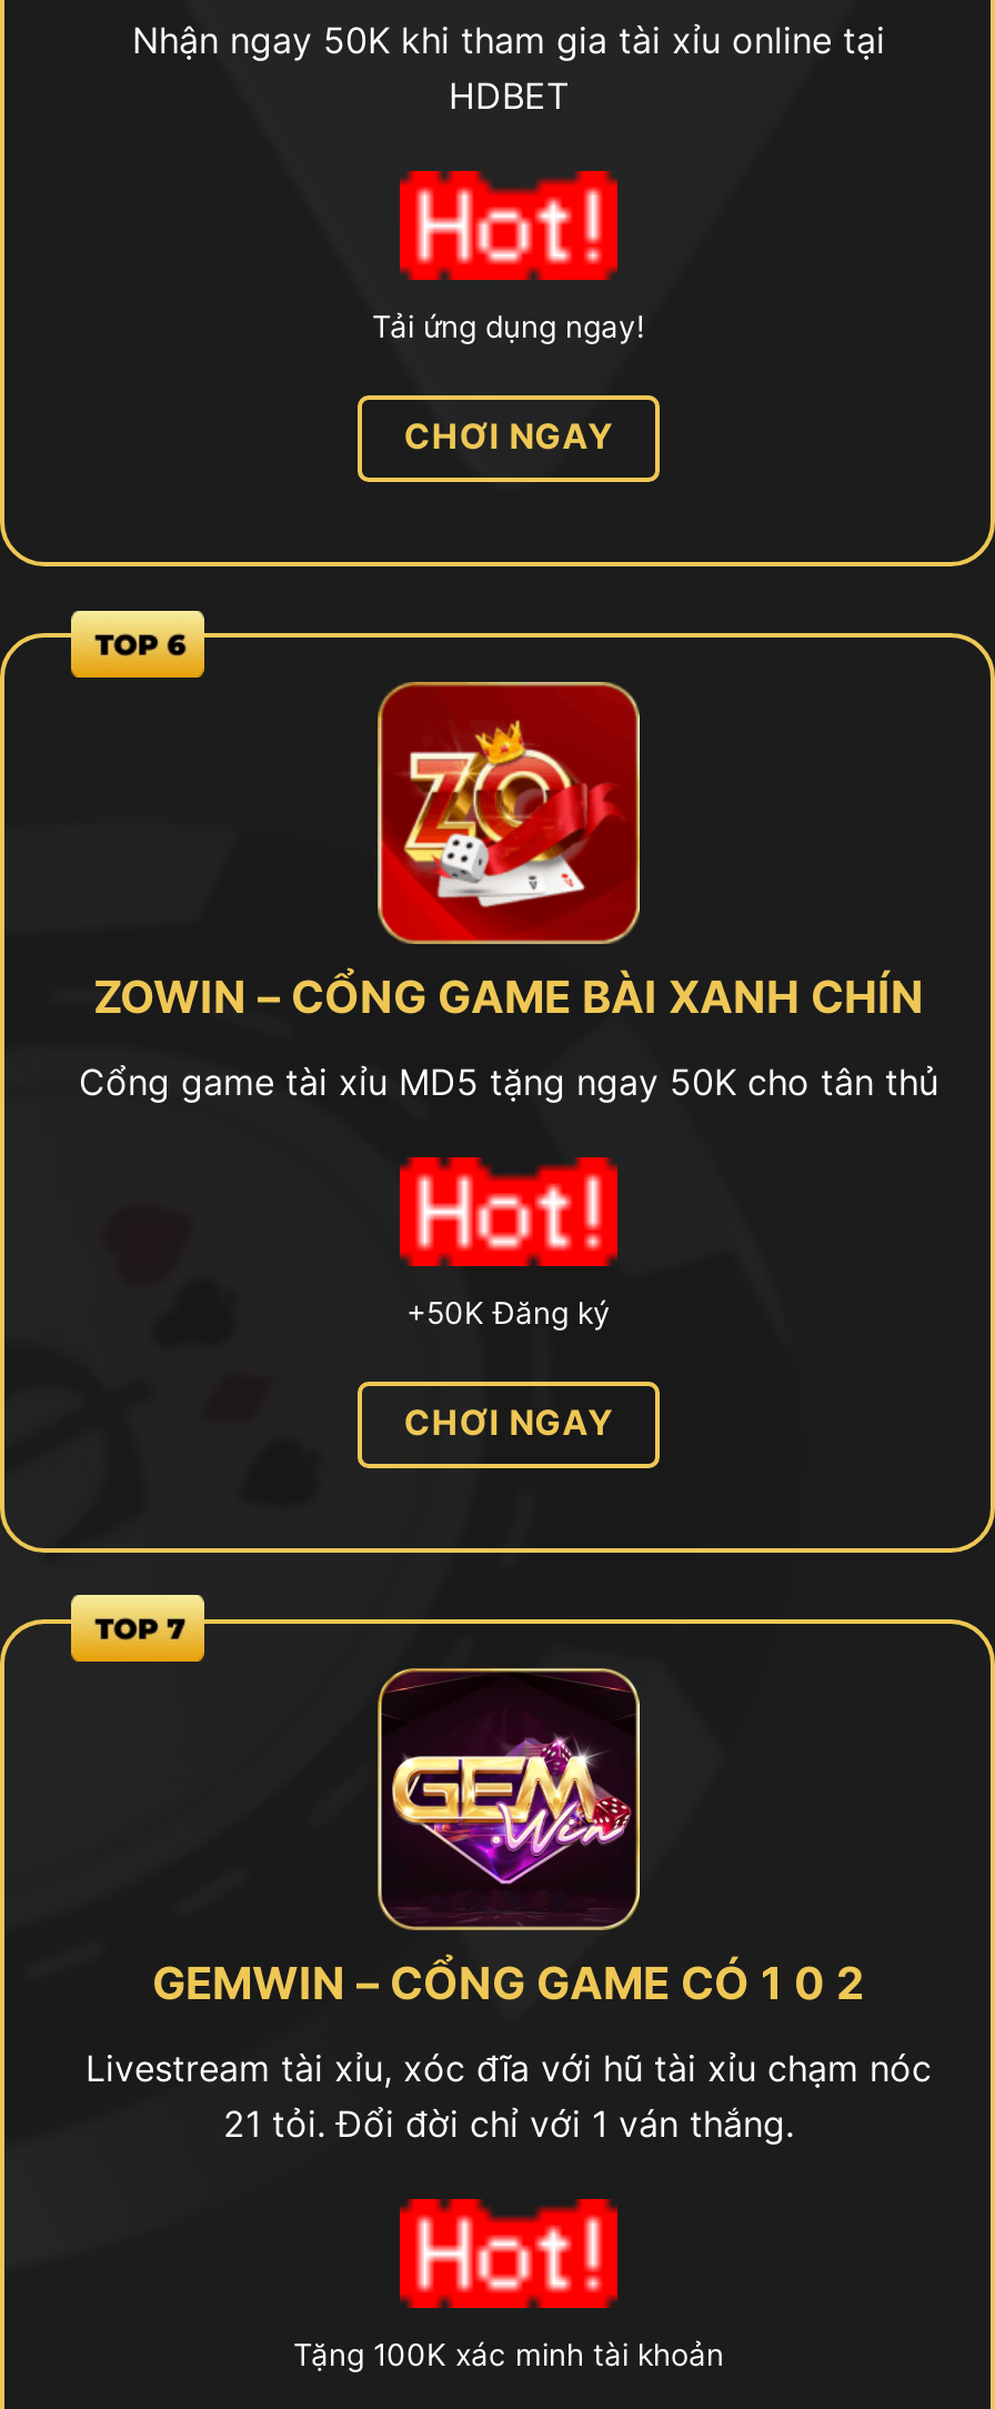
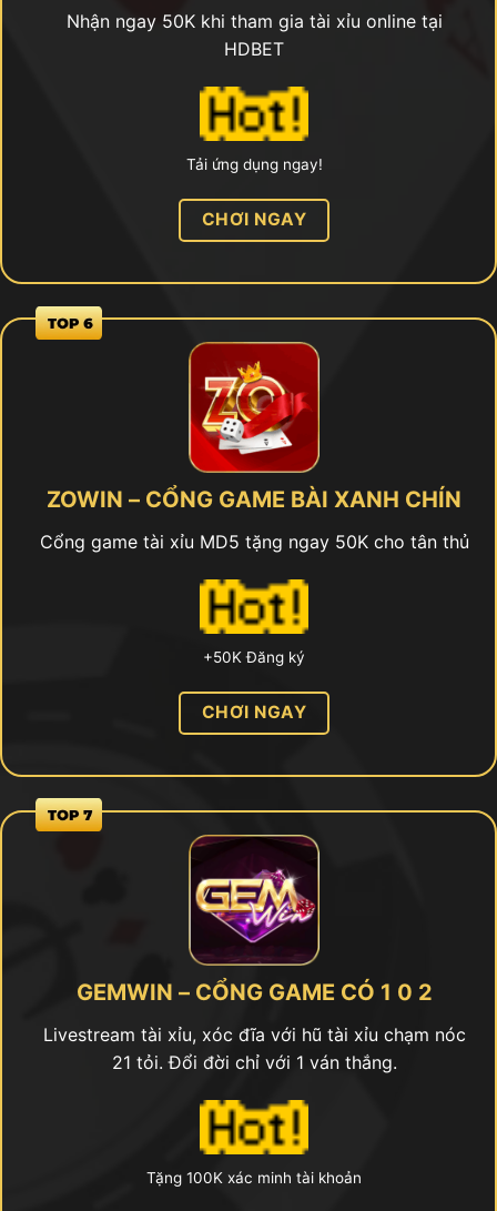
[398,169,620,282] [image] -> [199,85,310,142] [image]
[398,1155,620,1268] [image] -> [199,578,310,635] [image]
[398,2197,620,2310] [image] -> [199,1099,310,1156] [image]

